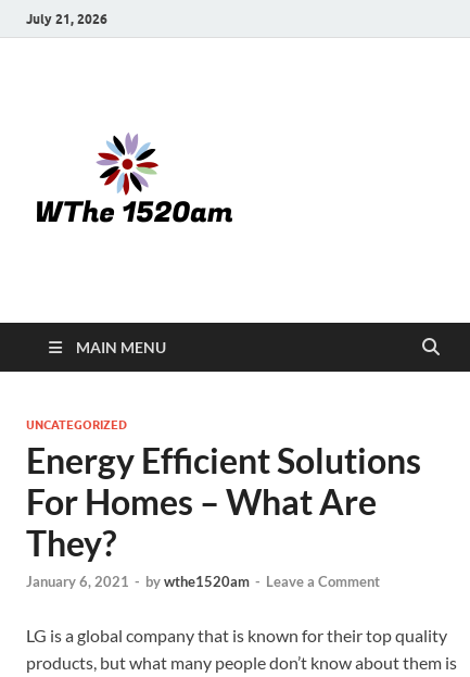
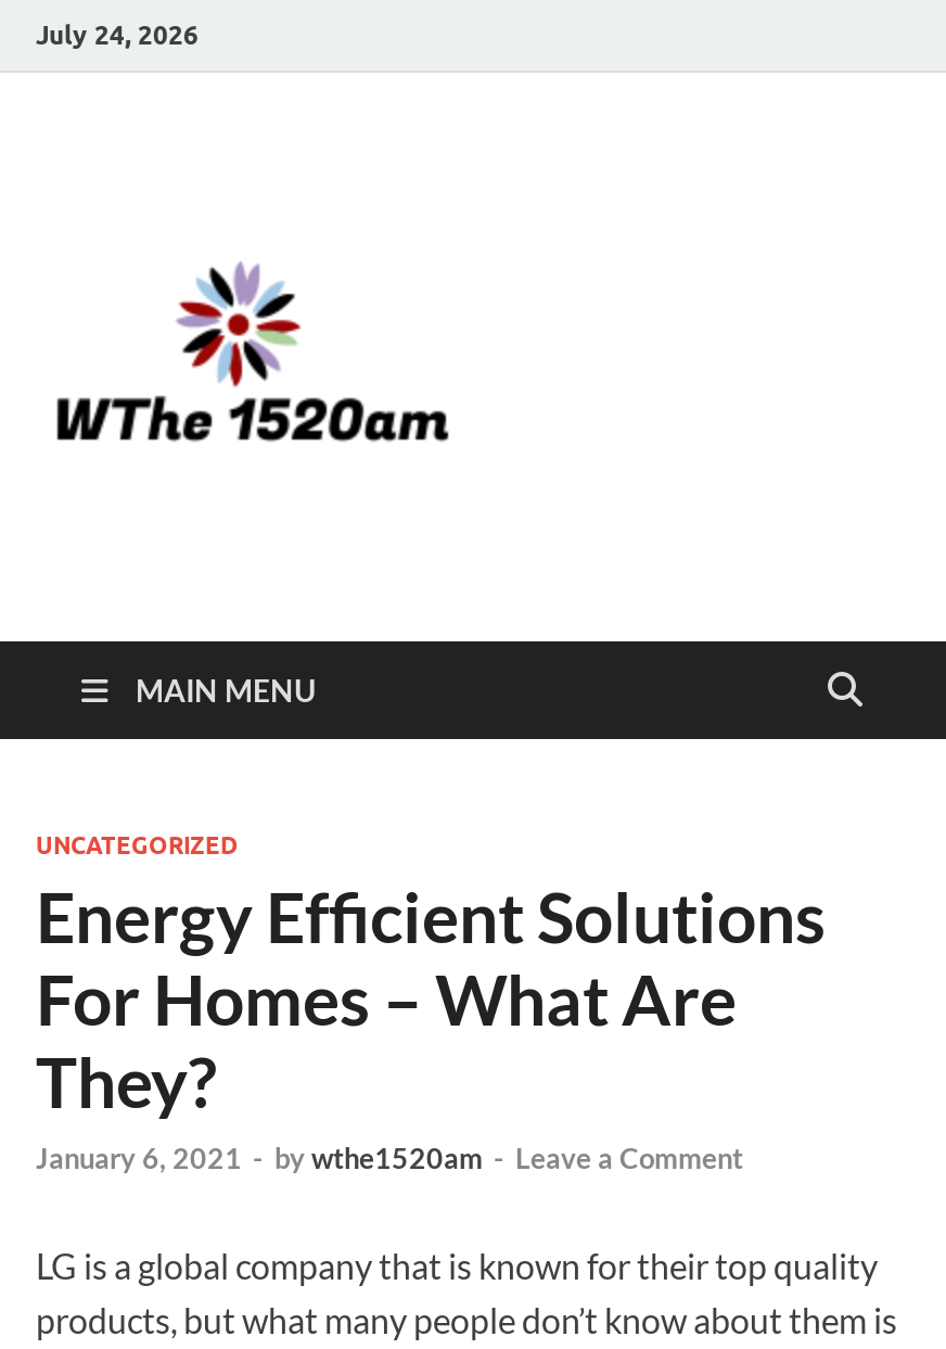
[26,10,107,27] July 21, 2026 -> [36,17,199,50] July 24, 2026

